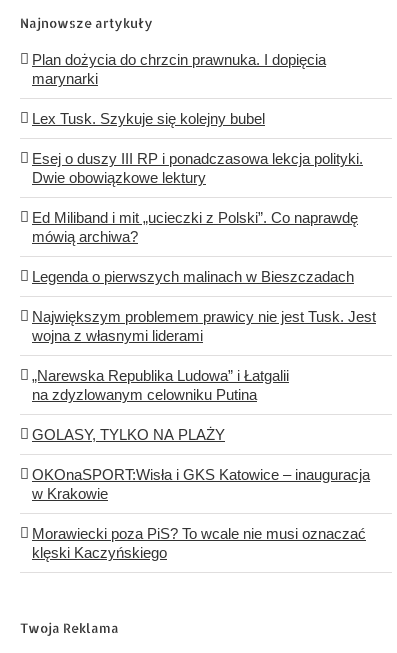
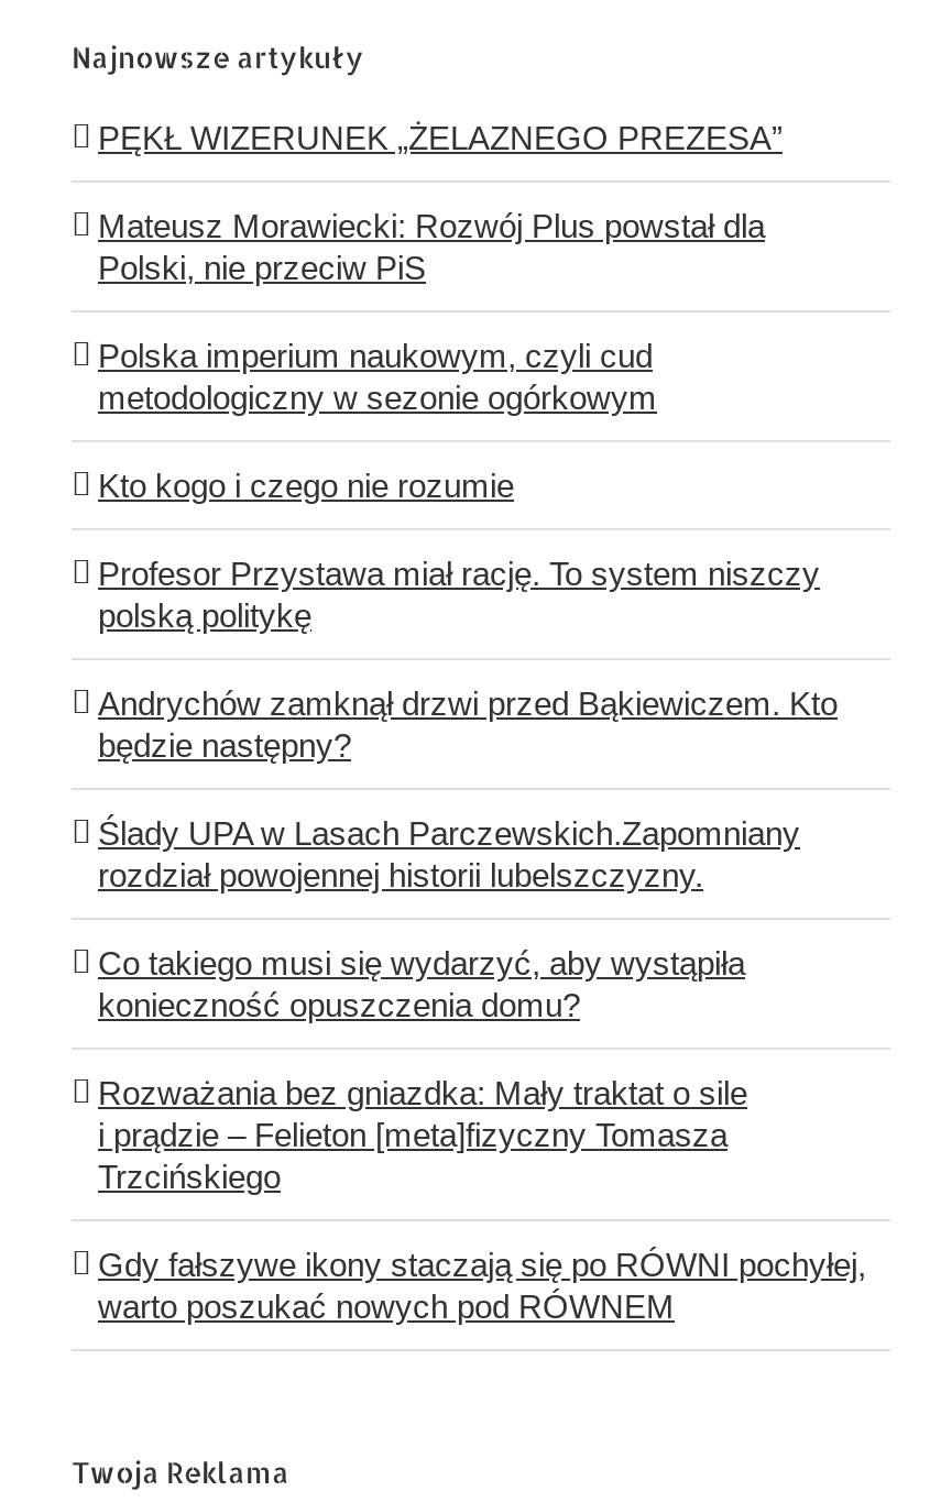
[32,51,326,87] Plan dożycia do chrzcin prawnuka. I dopięcia | marynarki -> [98,119,783,156] PĘKŁ WIZERUNEK „ŻELAZNEGO PREZESA”
[32,110,265,127] Lex Tusk. Szykuje się kolejny bubel -> [98,207,765,286] Mateusz Morawiecki: Rozwój Plus powstał dla | Polski, nie przeciw PiS
[32,150,363,186] Esej o duszy III RP i ponadczasowa lekcja polityki. | Dwie obowiązkowe lektury -> [98,337,657,416] Polska imperium naukowym, czyli cud | metodologiczny w sezonie ogórkowym
[32,209,358,245] Ed Miliband i mit „ucieczki z Polski”. Co naprawdę | mówią archiwa? -> [98,467,514,504] Kto kogo i czego nie rozumie
[32,268,354,285] Legenda o pierwszych malinach w Bieszczadach -> [98,555,820,634] Profesor Przystawa miał rację. To system niszczy | polską politykę
[32,308,376,344] Największym problemem prawicy nie jest Tusk. Jest | wojna z własnymi liderami -> [98,684,838,764] Andrychów zamknął drzwi przed Bąkiewiczem. Kto | będzie następny?
[32,367,289,403] „Narewska Republika Ludowa” i Łatgalii | na zdyzlowanym celowniku Putina -> [98,814,800,893] Ślady UPA w Lasach Parczewskich.Zapomniany | rozdział powojennej historii lubelszczyzny.
[32,426,225,443] GOLASY, TYLKO NA PLAŻY -> [98,944,745,1023] Co takiego musi się wydarzyć, aby wystąpiła | konieczność opuszczenia domu?
[32,466,370,502] OKOnaSPORT:Wisła i GKS Katowice – inauguracja | w Krakowie -> [98,1074,747,1195] Rozważania bez gniazdka: Mały traktat o sile | i prądzie – Felieton [meta]fizyczny Tomasza | Trzcińskiego
[32,525,366,561] Morawiecki poza PiS? To wcale nie musi oznaczać | klęski Kaczyńskiego -> [98,1246,866,1325] Gdy fałszywe ikony staczają się po RÓWNI pochyłej, | warto poszukać nowych pod RÓWNEM

